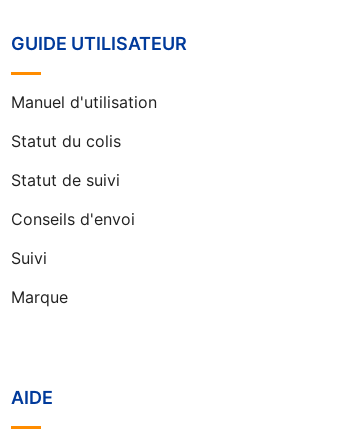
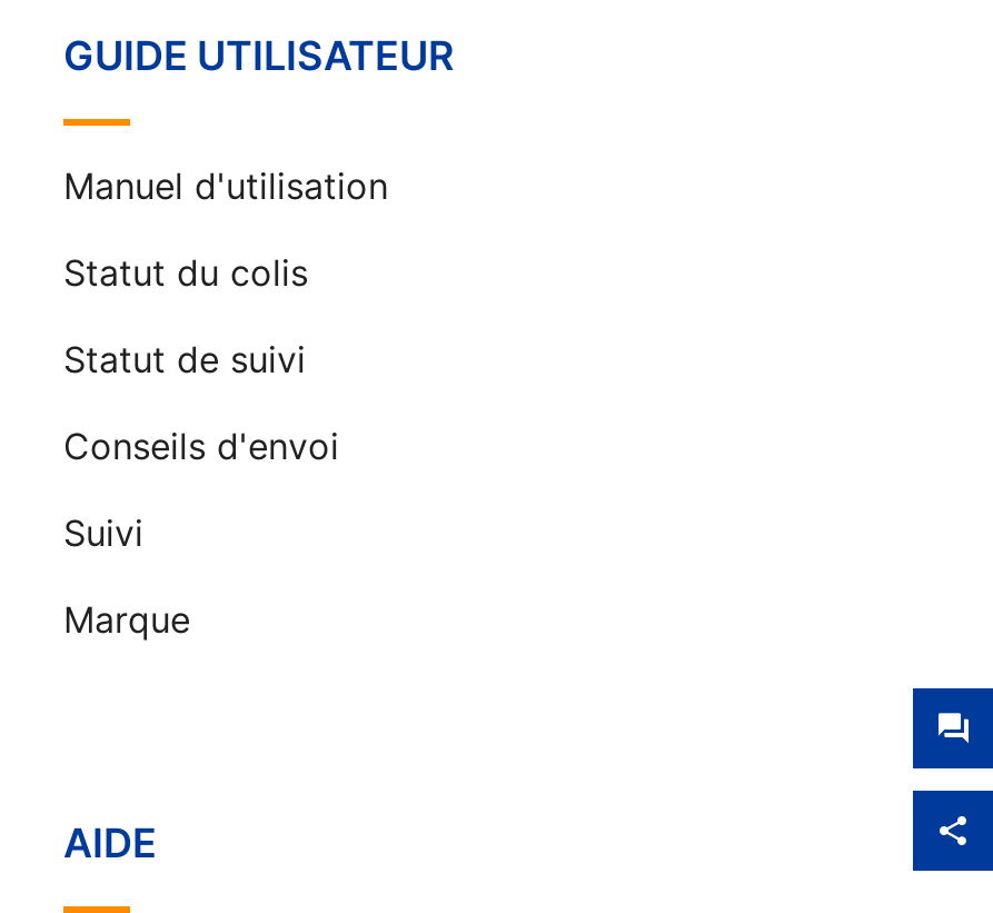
none -> [911,686,986,771] [image]
none -> [911,788,986,873] [image]

